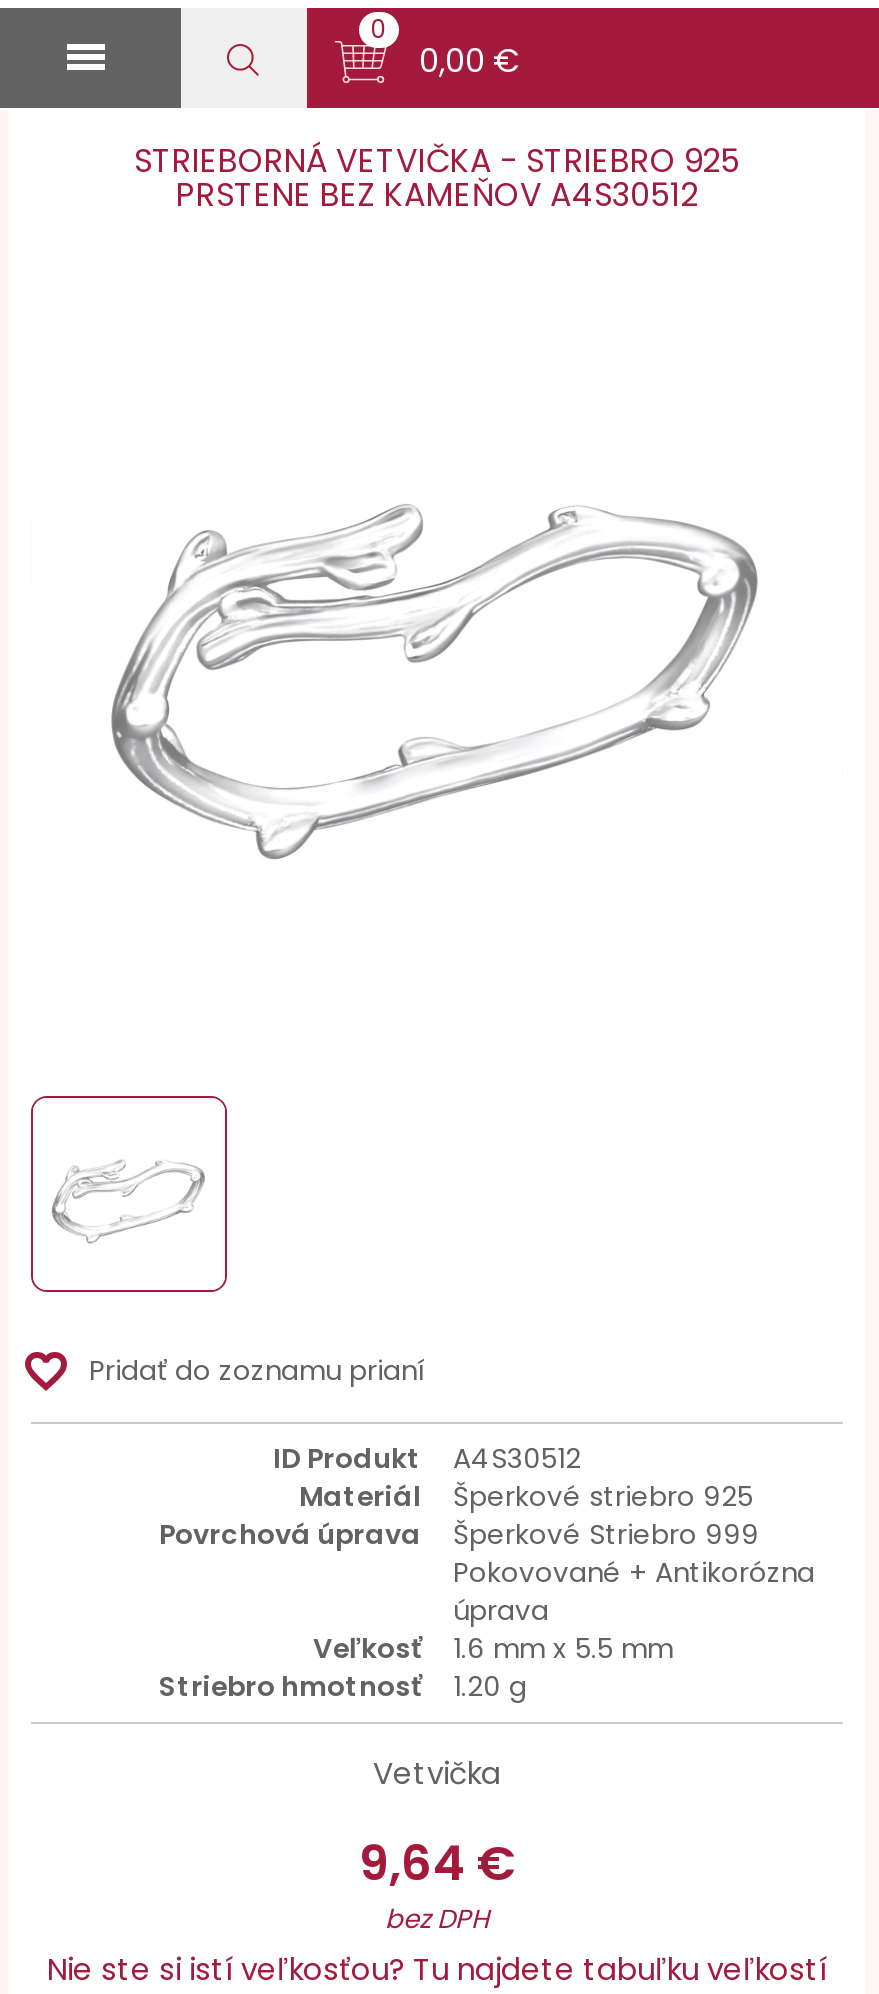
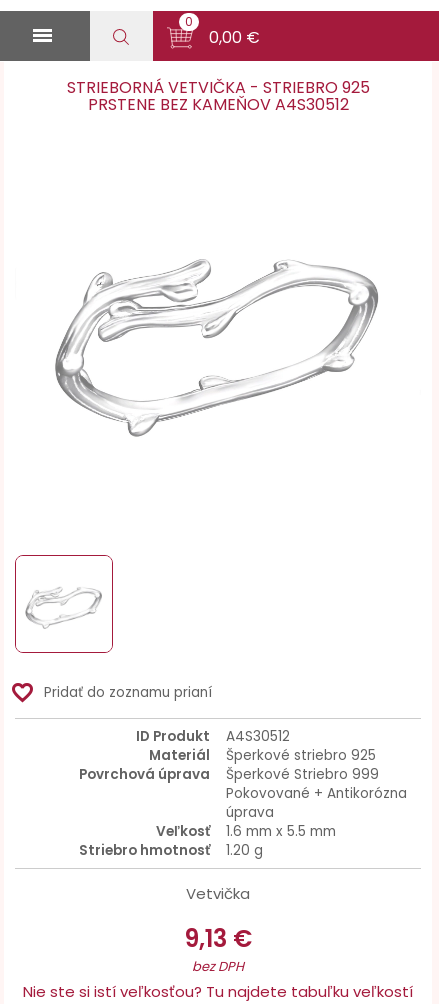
[359,1830,515,1896] 9,64 € -> [184,922,252,955] 9,13 €

